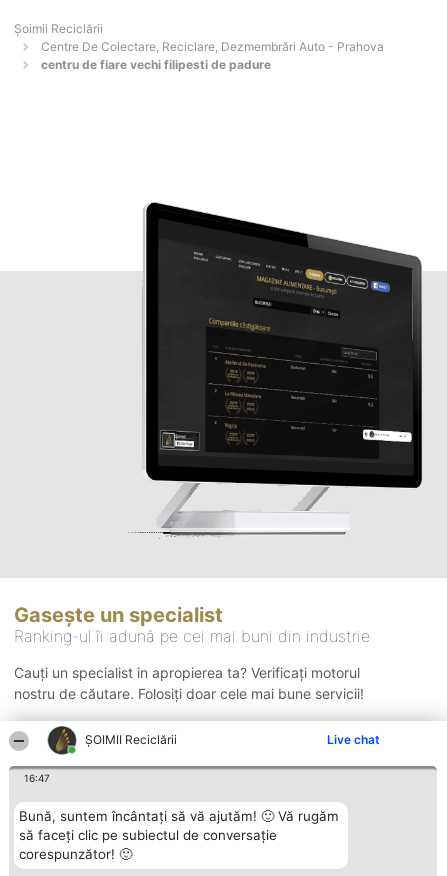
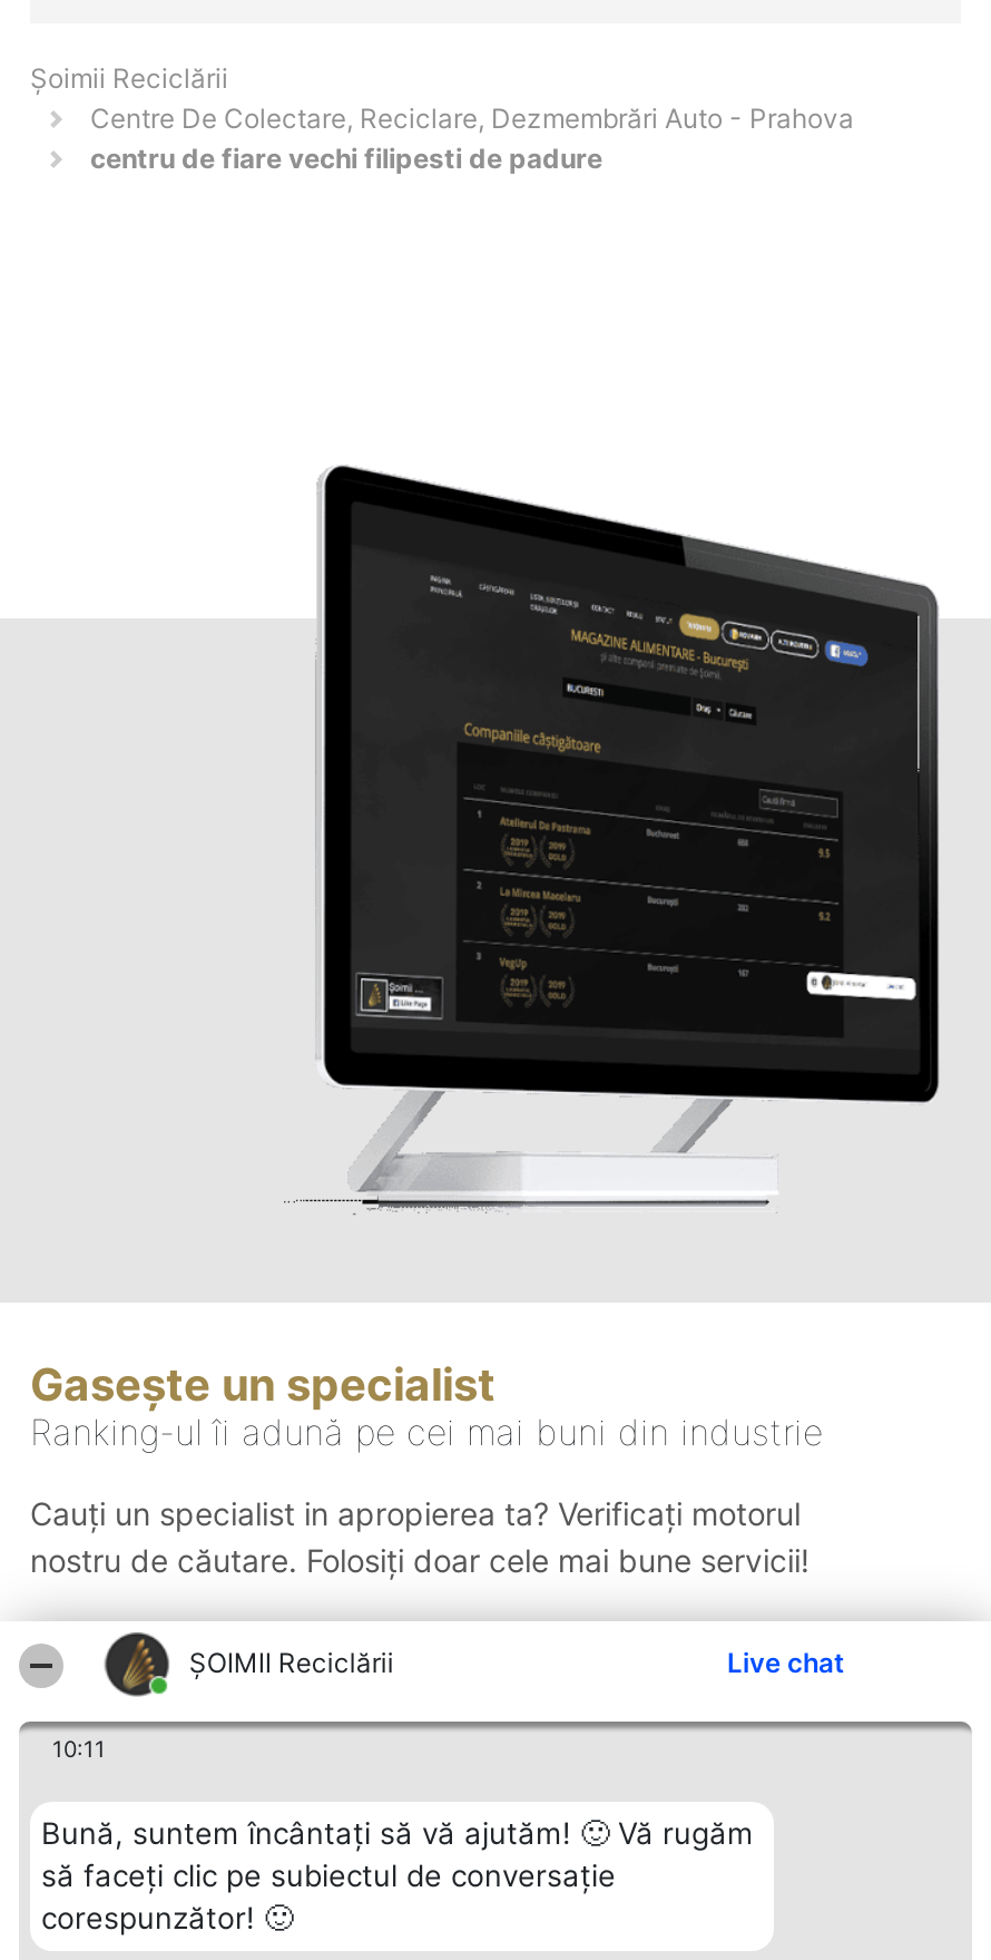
[24,772,50,784] 16:47 -> [52,1735,106,1762] 10:11

